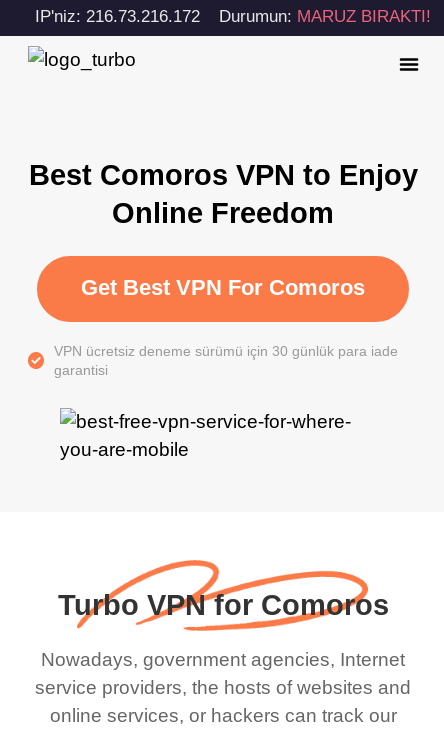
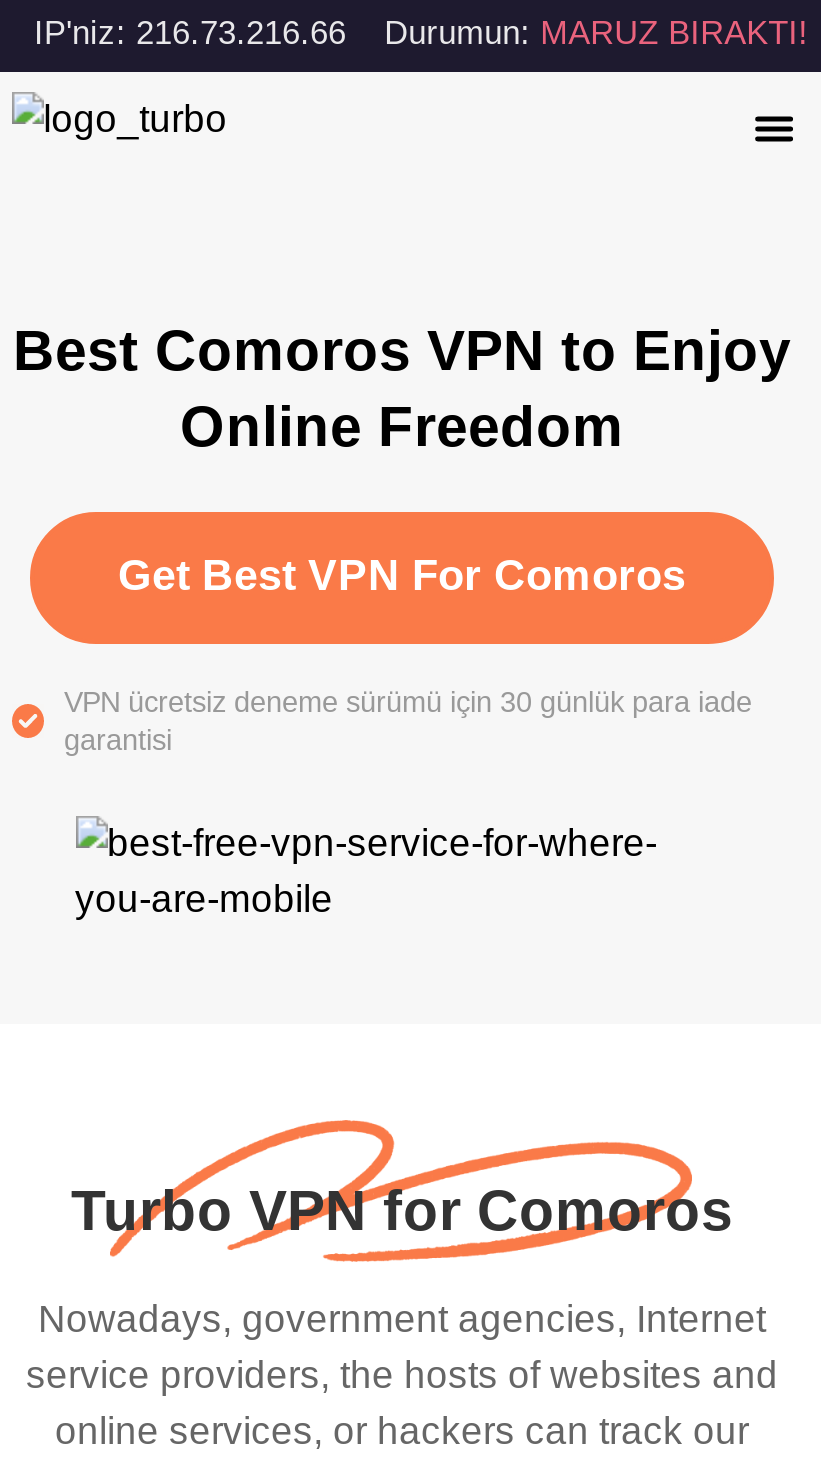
[34,7,431,26] IP'niz: 216.73.216.172 Durumun: MARUZ BIRAKTI! -> [34,14,808,52] IP'niz: 216.73.216.66 Durumun: MARUZ BIRAKTI!

